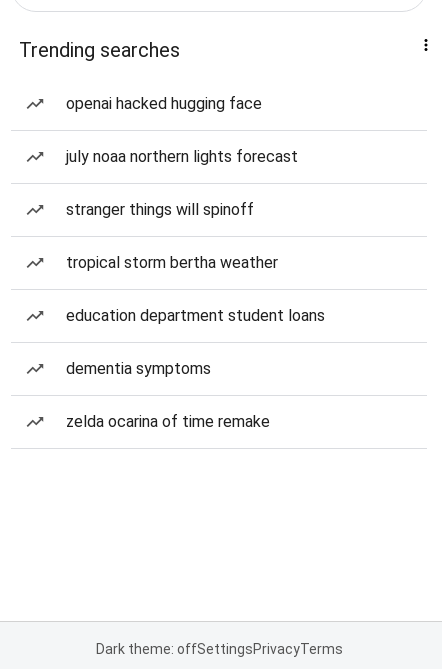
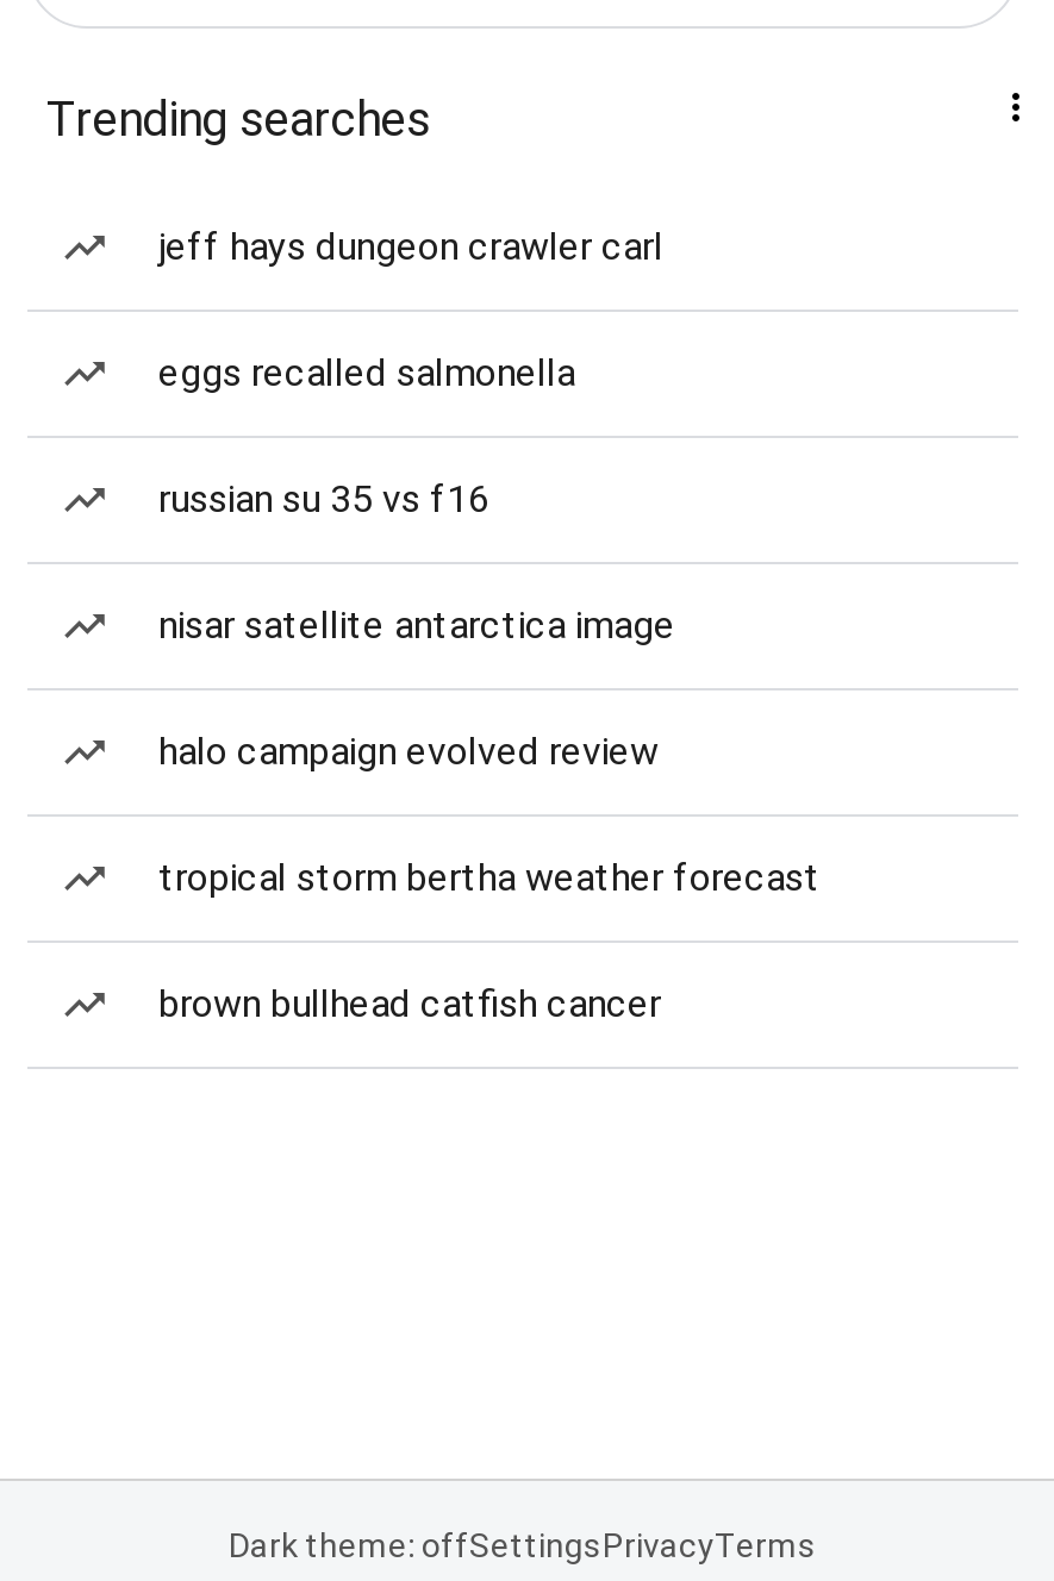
[66,94,262,113] openai hacked hugging face -> [158,224,663,269] jeff hays dungeon crawler carl
[66,147,298,166] july noaa northern lights forecast -> [158,350,575,395] eggs recalled salmonella
[66,200,254,219] stranger things will spinoff -> [158,476,489,521] russian su 35 vs f16
[66,253,278,272] tropical storm bertha weather -> [158,602,675,648] nisar satellite antarctica image
[66,306,325,325] education department student loans -> [158,729,659,774] halo campaign evolved review
[66,359,211,378] dementia symptoms -> [158,855,821,900] tropical storm bertha weather forecast
[66,412,270,431] zelda ocarina of time remake -> [158,981,661,1026] brown bullhead catfish cancer

